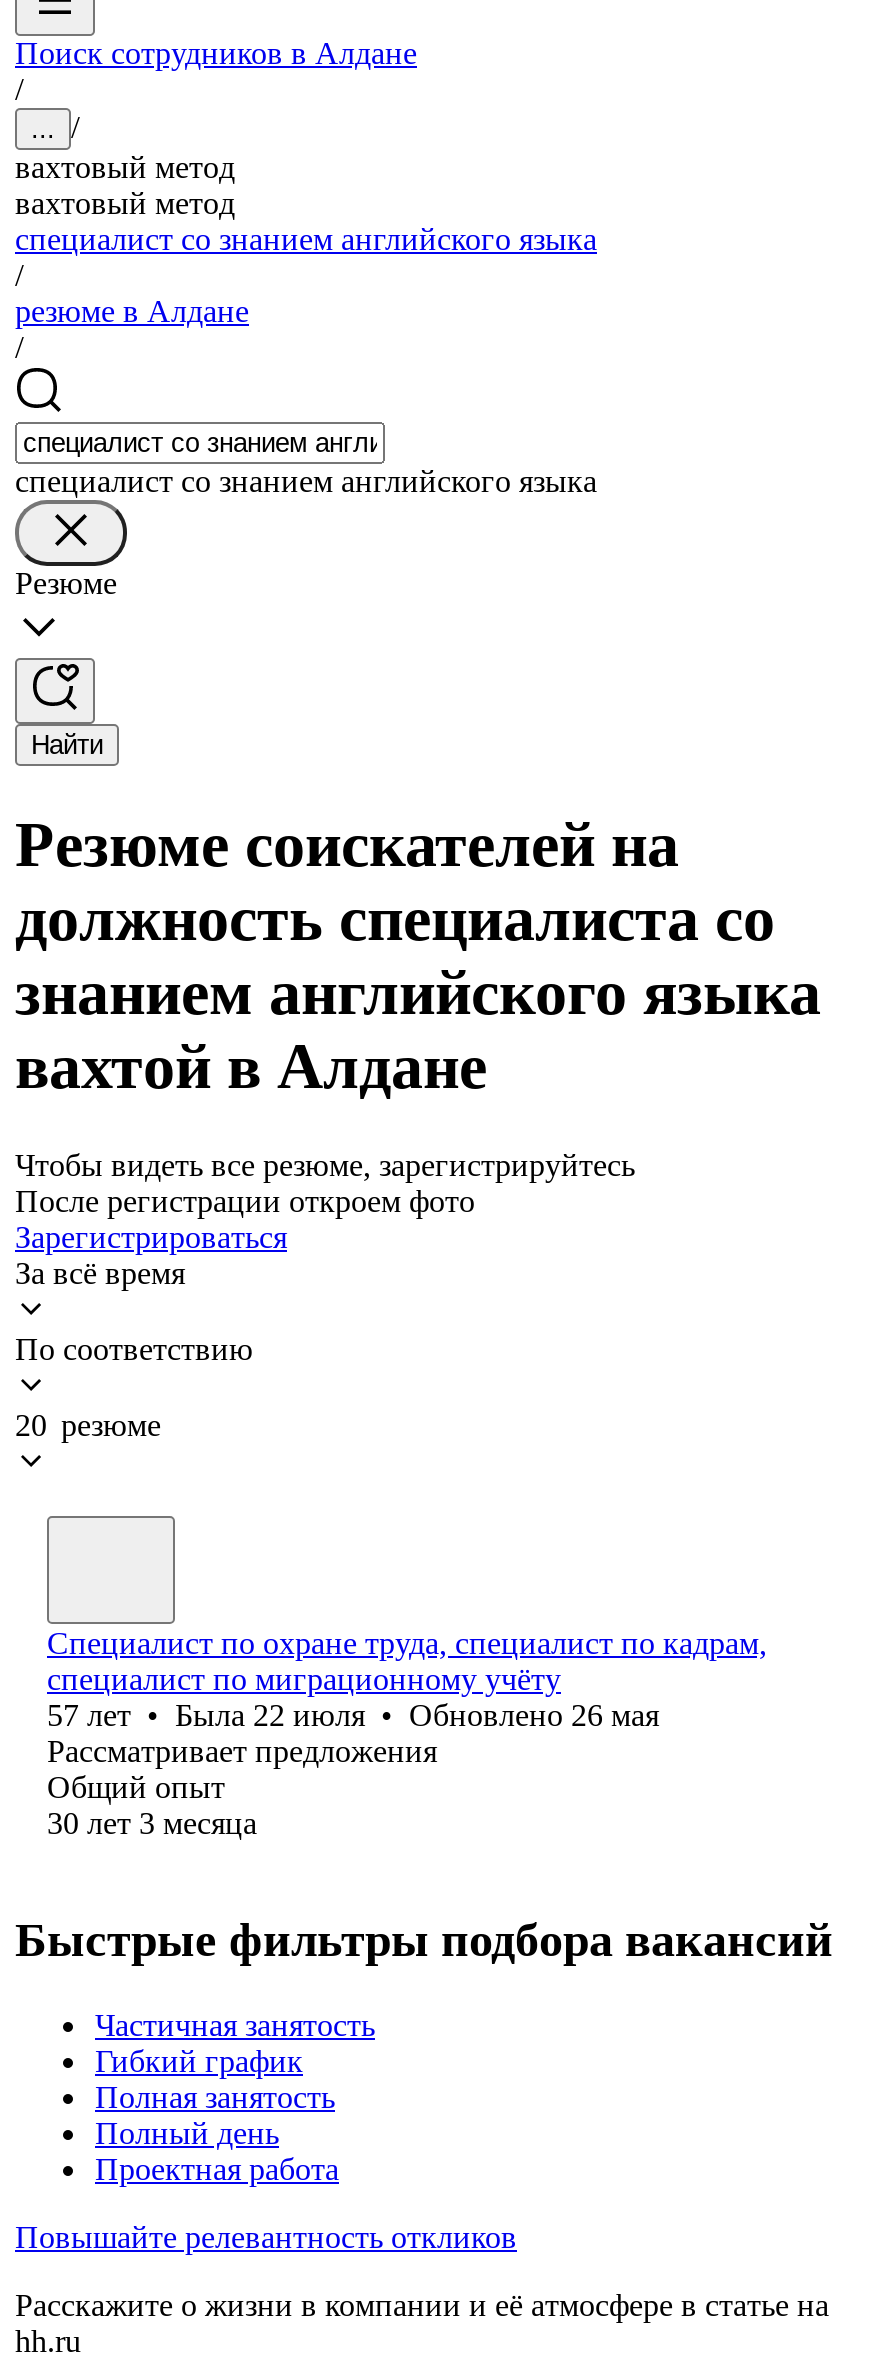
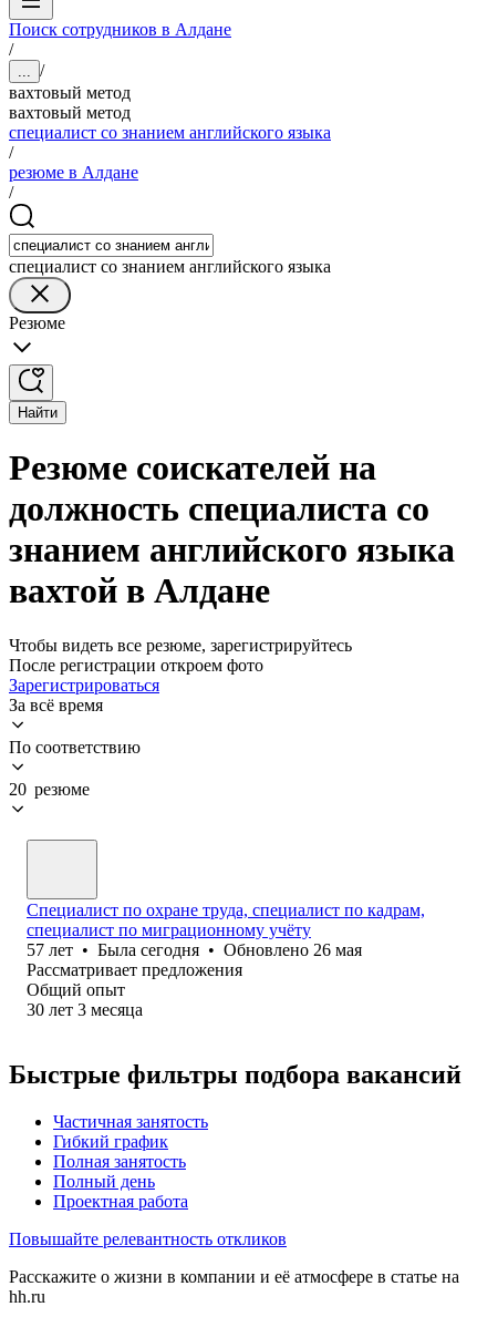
[47,1698,659,1732] 57 лет • Была 22 июля • Обновлено 26 мая -> [27,940,362,959] 57 лет • Была сегодня • Обновлено 26 мая

